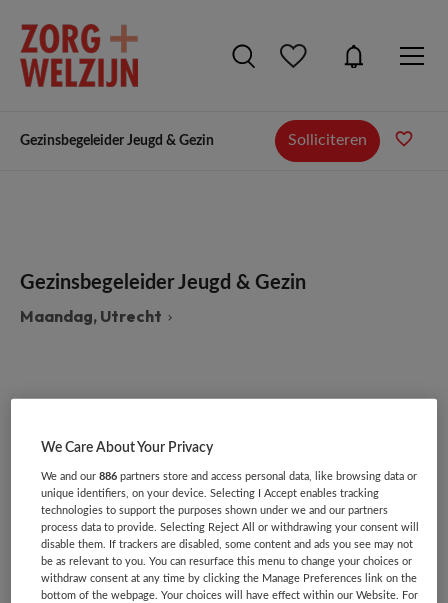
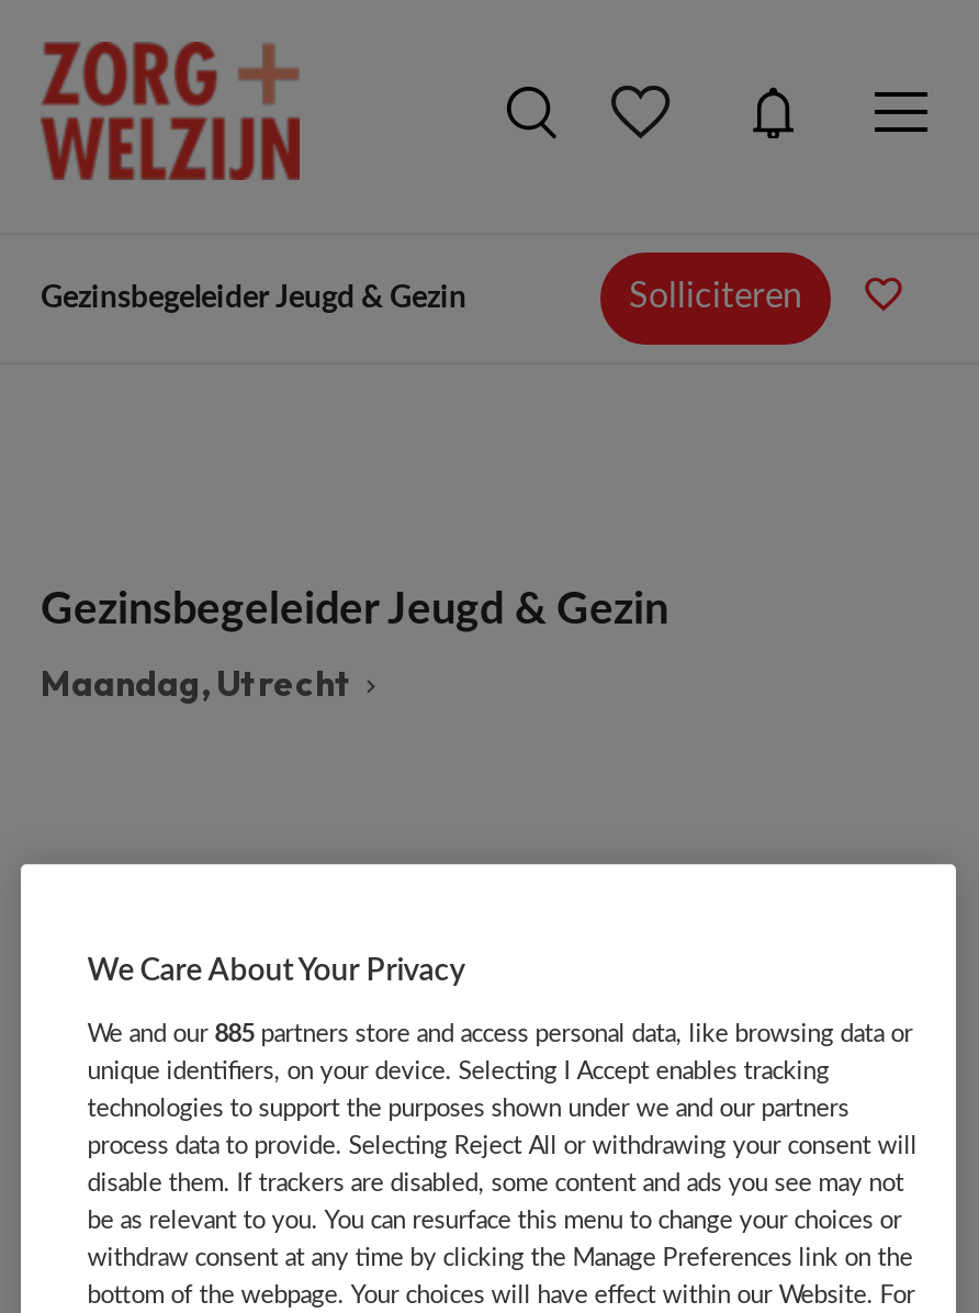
[41,470,417,481] We and our 886 partners store and access personal data, like browsing data or -> [87,1021,912,1046] We and our 885 partners store and access personal data, like browsing data or

